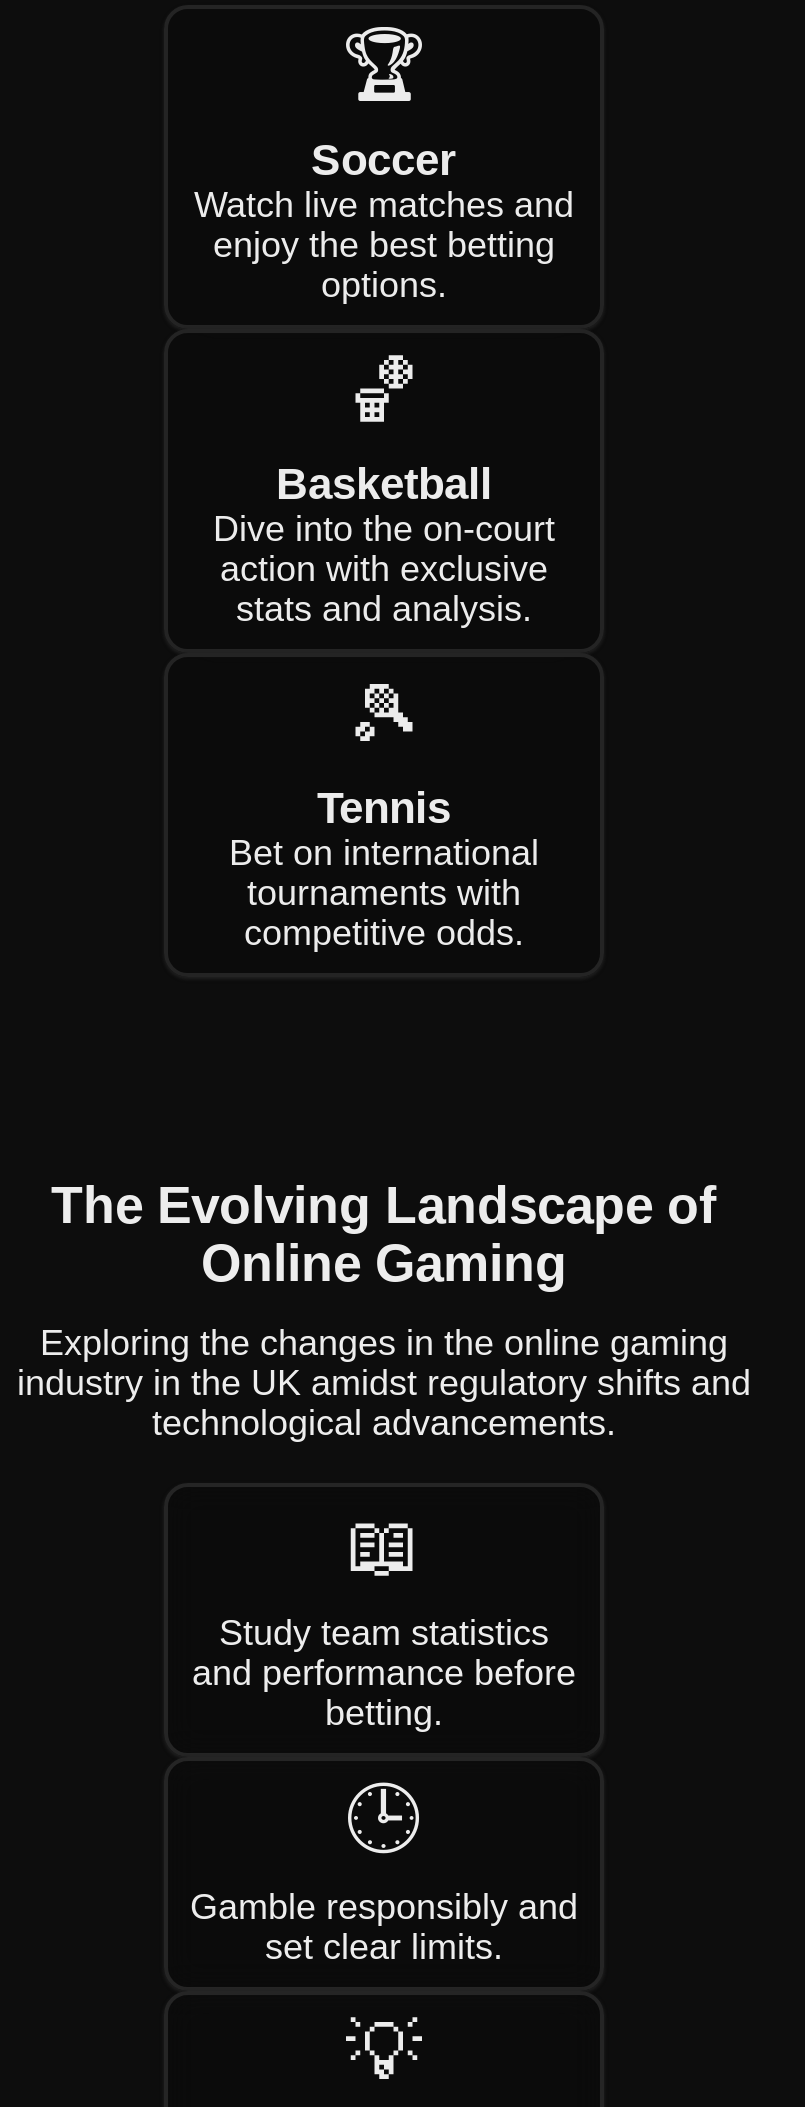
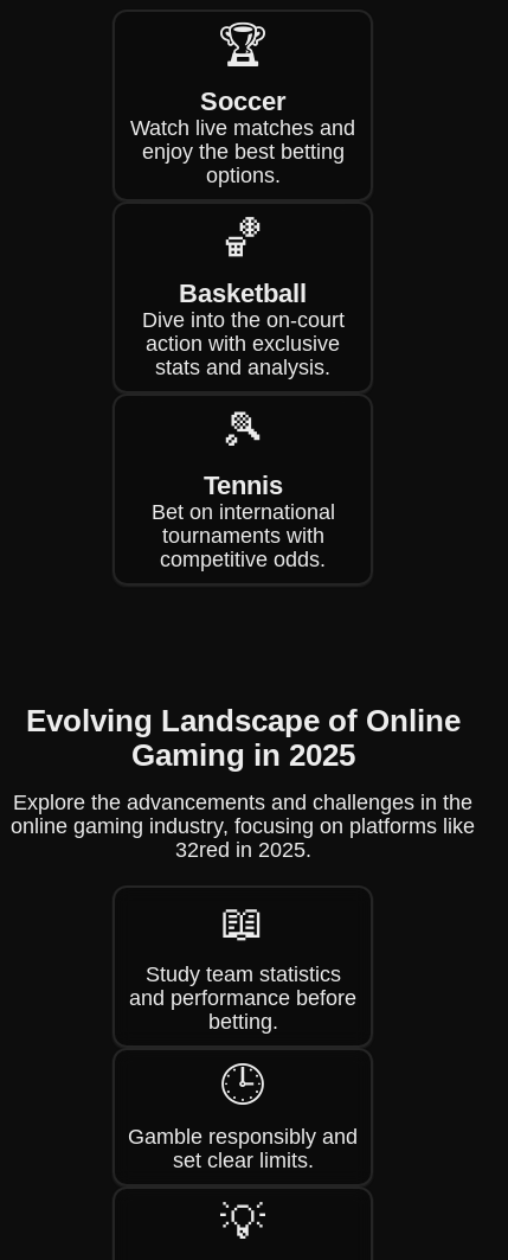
[51,1175,717,1293] The Evolving Landscape of | Online Gaming -> [25,703,460,773] Evolving Landscape of Online | Gaming in 2025
[17,1323,751,1443] Exploring the changes in the online gaming | industry in the UK amidst regulatory shifts and | technological advancements. -> [11,791,475,862] Explore the advancements and challenges in the | online gaming industry, focusing on platforms like | 32red in 2025.

